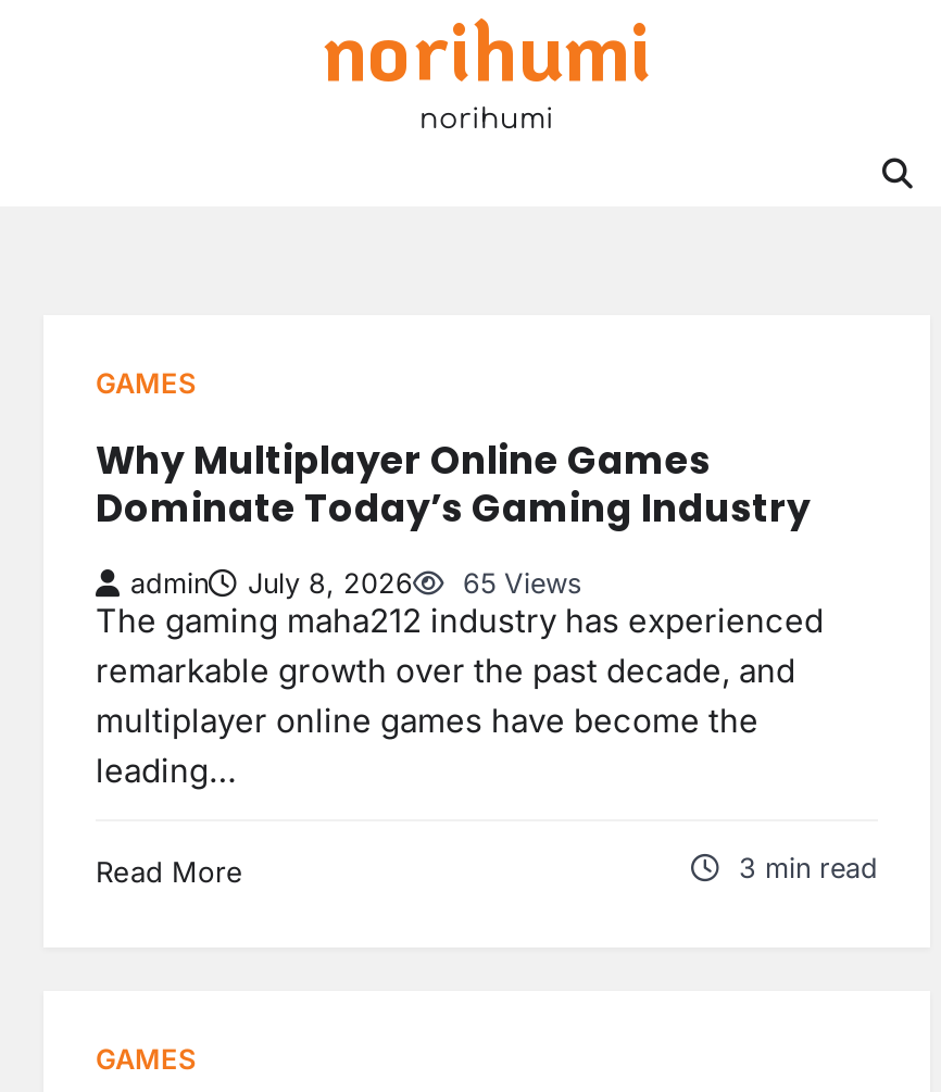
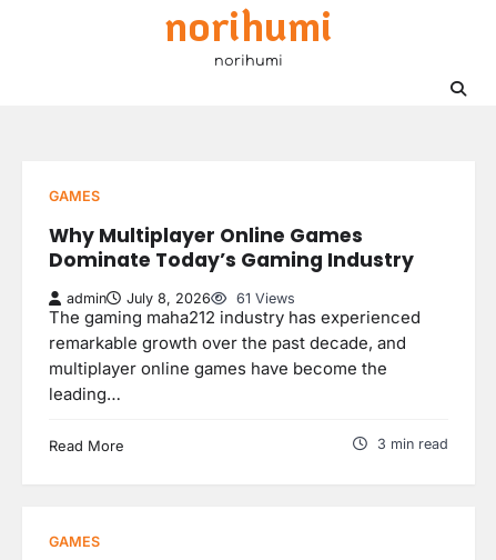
[130,566,582,599] admin July 8, 2026 65 Views -> [67,290,295,306] admin July 8, 2026 61 Views

